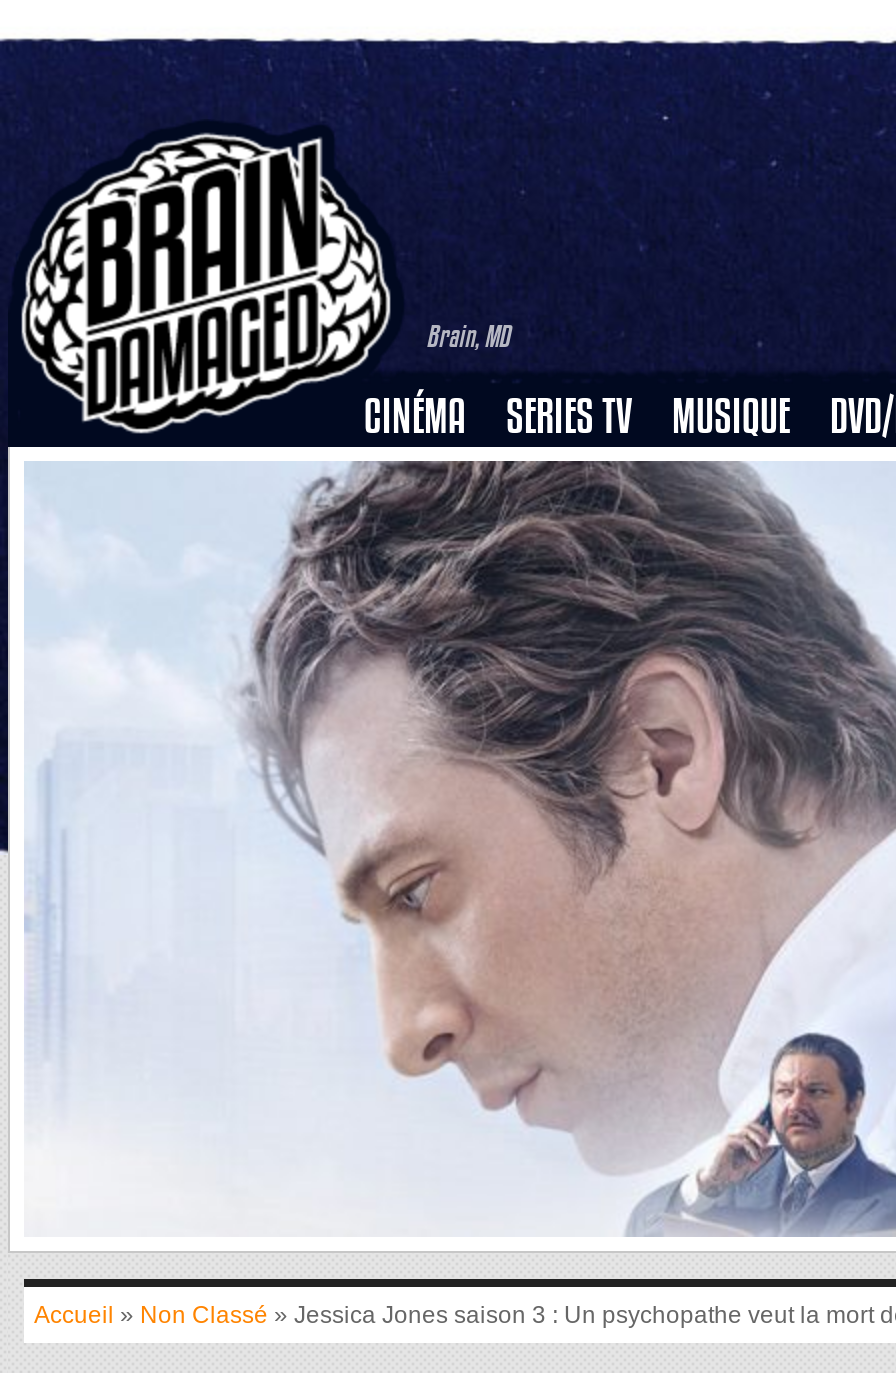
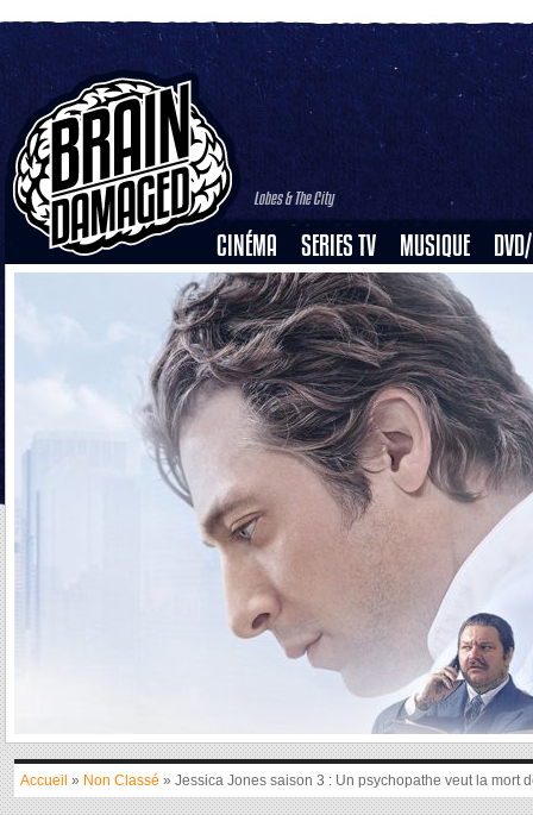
[426,319,510,353] Brain, MD -> [253,188,333,208] Lobes & The City

